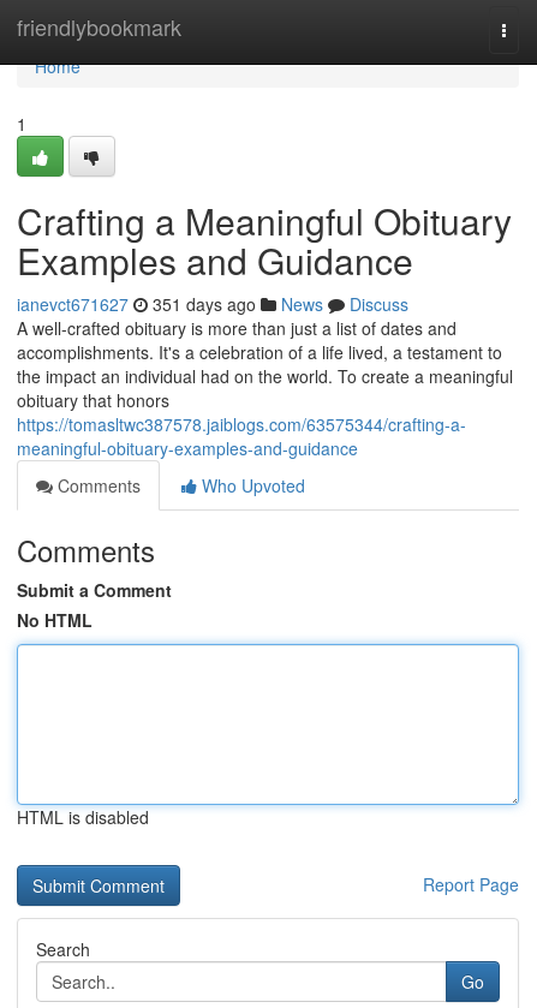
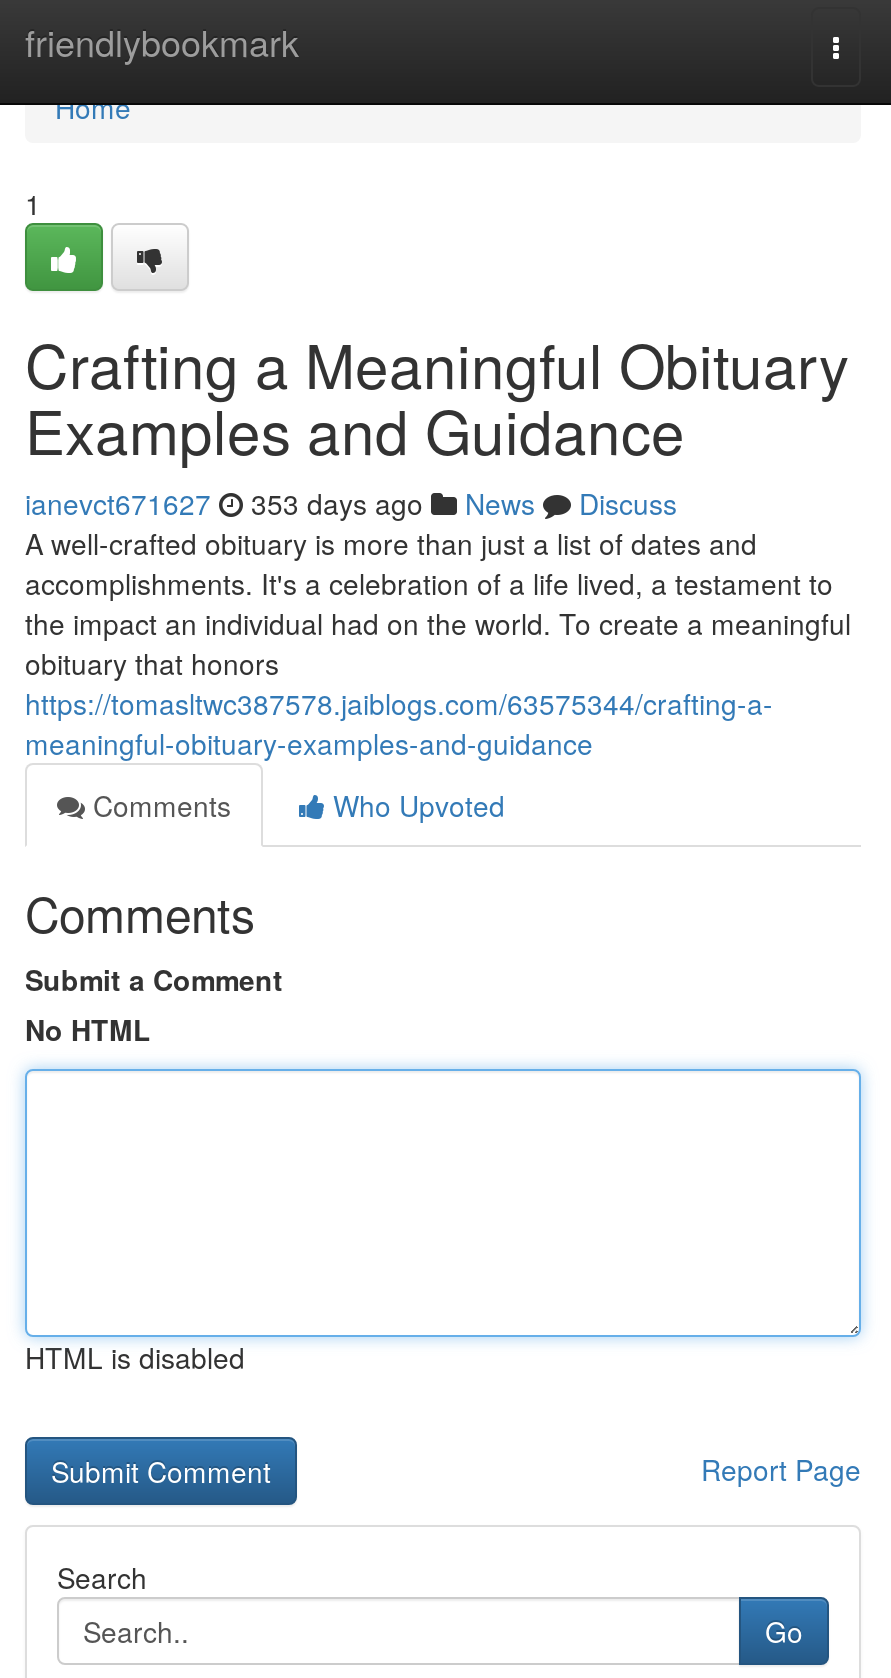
[17,292,408,316] ianevct671627 351 days ago News Discuss -> [25,483,677,523] ianevct671627 353 days ago News Discuss

